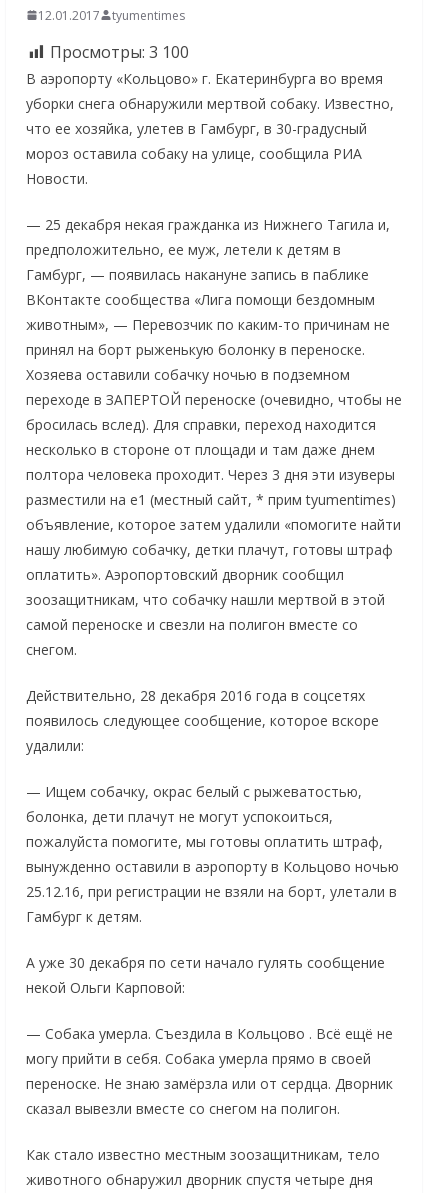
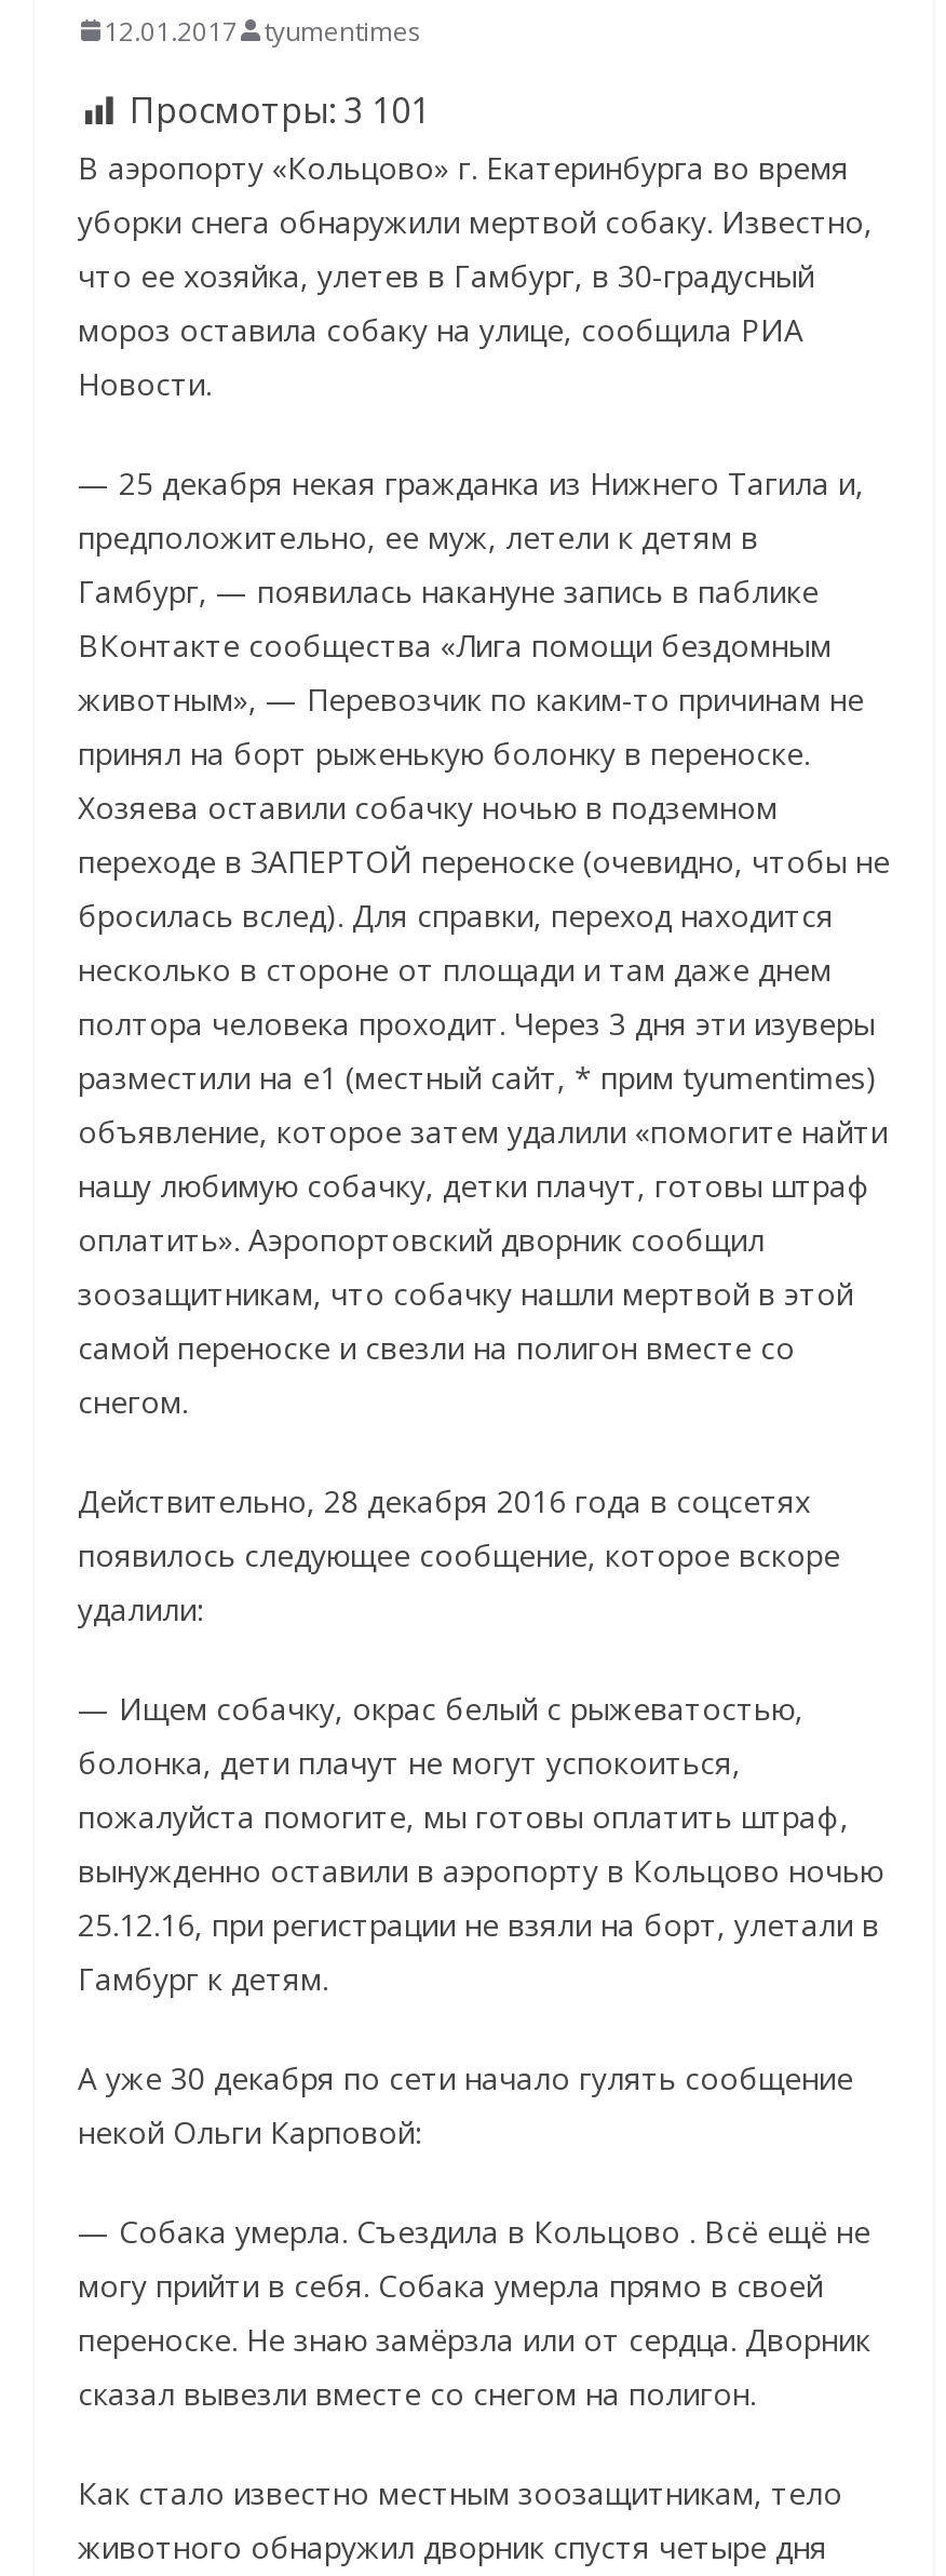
[50,41,189,63] Просмотры: 3 100 -> [130,86,430,134] Просмотры: 3 101

